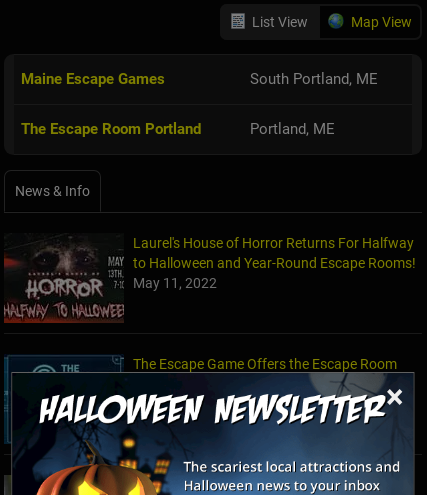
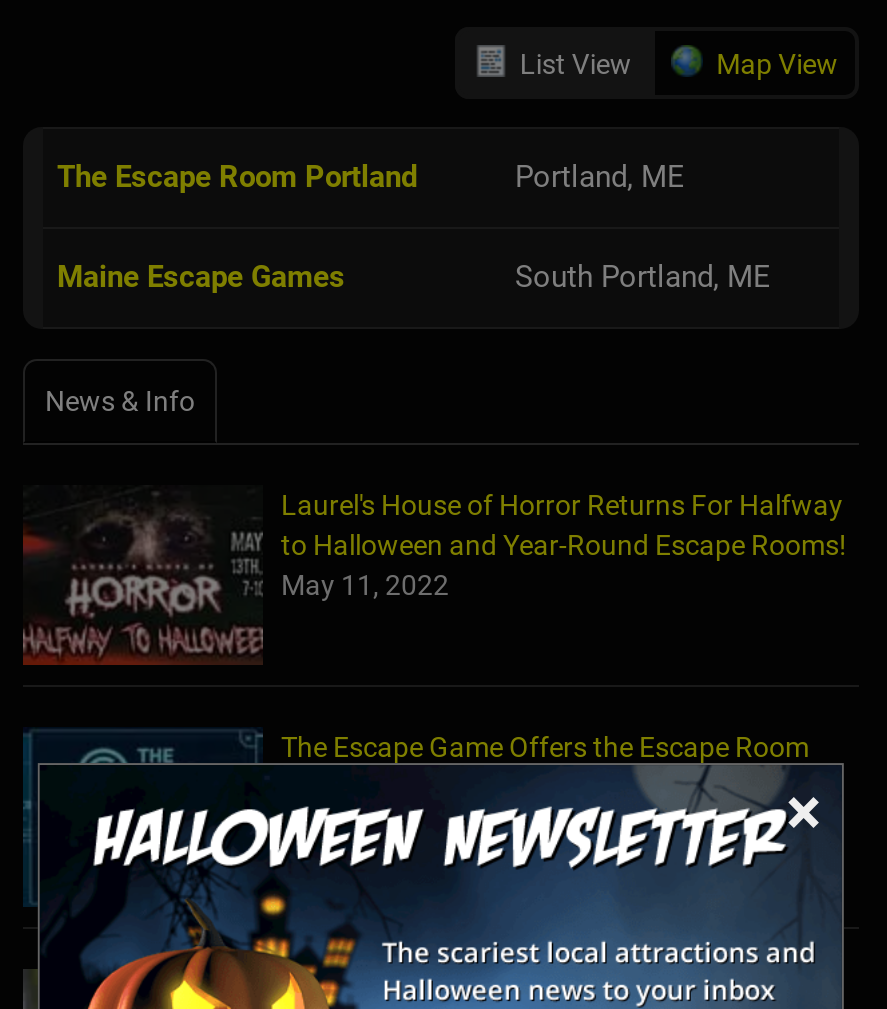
moved [21,70,378,88] -> [57,259,771,295]: Maine Escape Games | South Portland, ME
moved [21,120,335,138] -> [57,159,685,195]: The Escape Room Portland | Portland, ME

